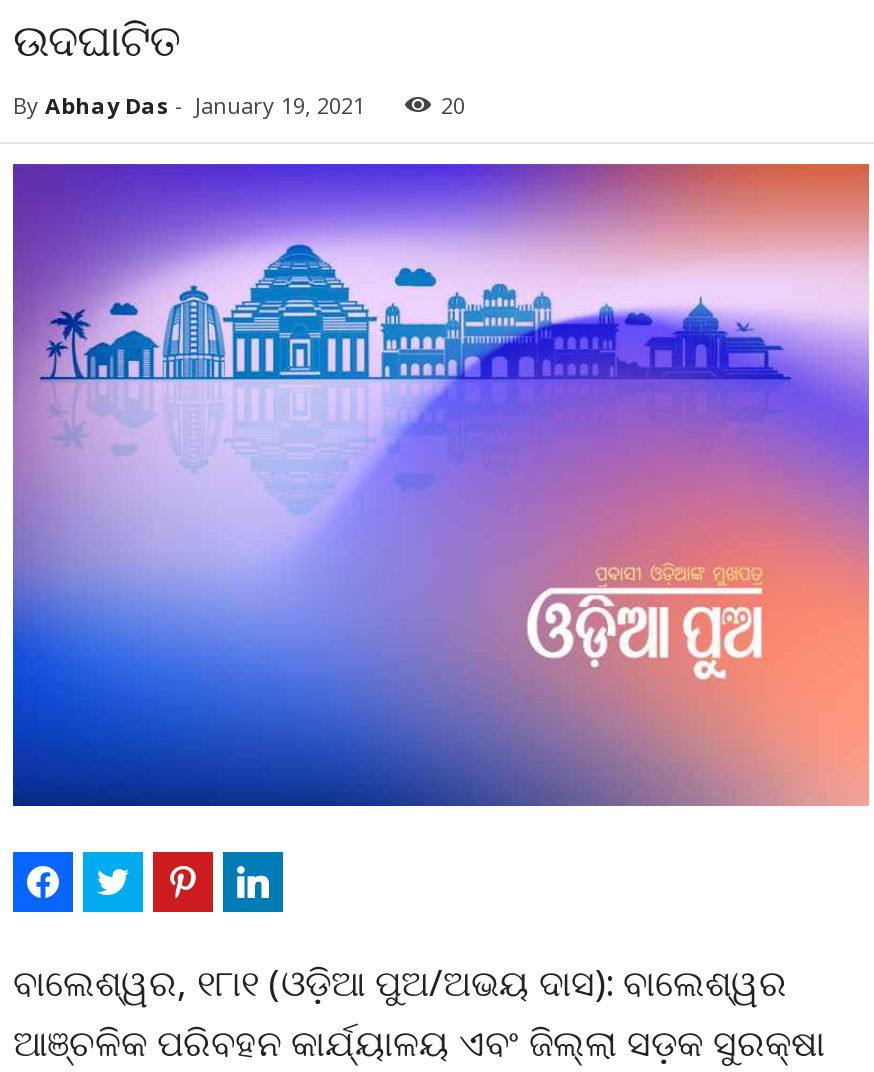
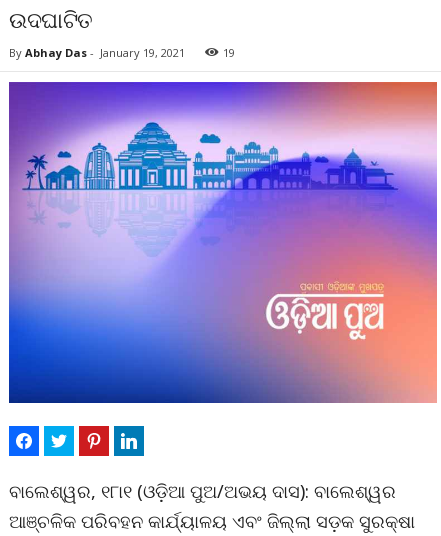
[441,90,465,120] 20 -> [223,45,235,60] 19

